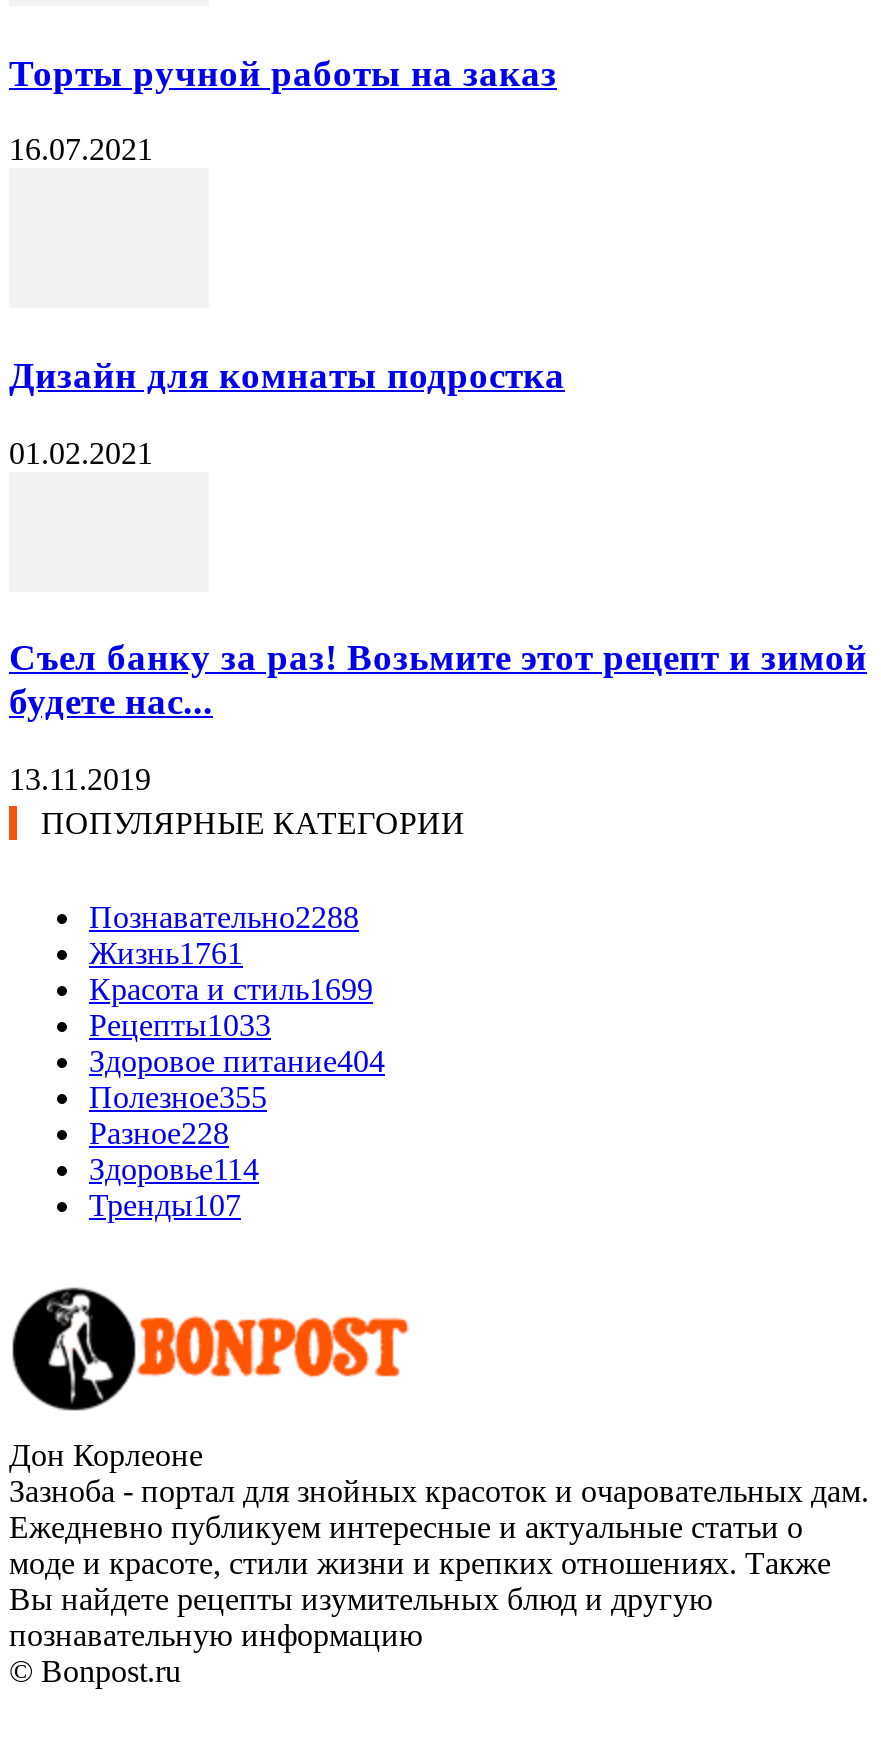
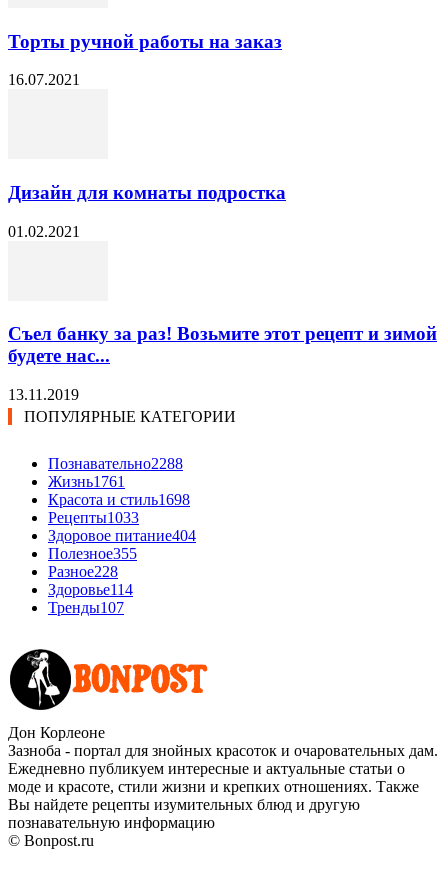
[89,972,373,1006] Красота и стиль1699 -> [48,491,190,508] Красота и стиль1698

